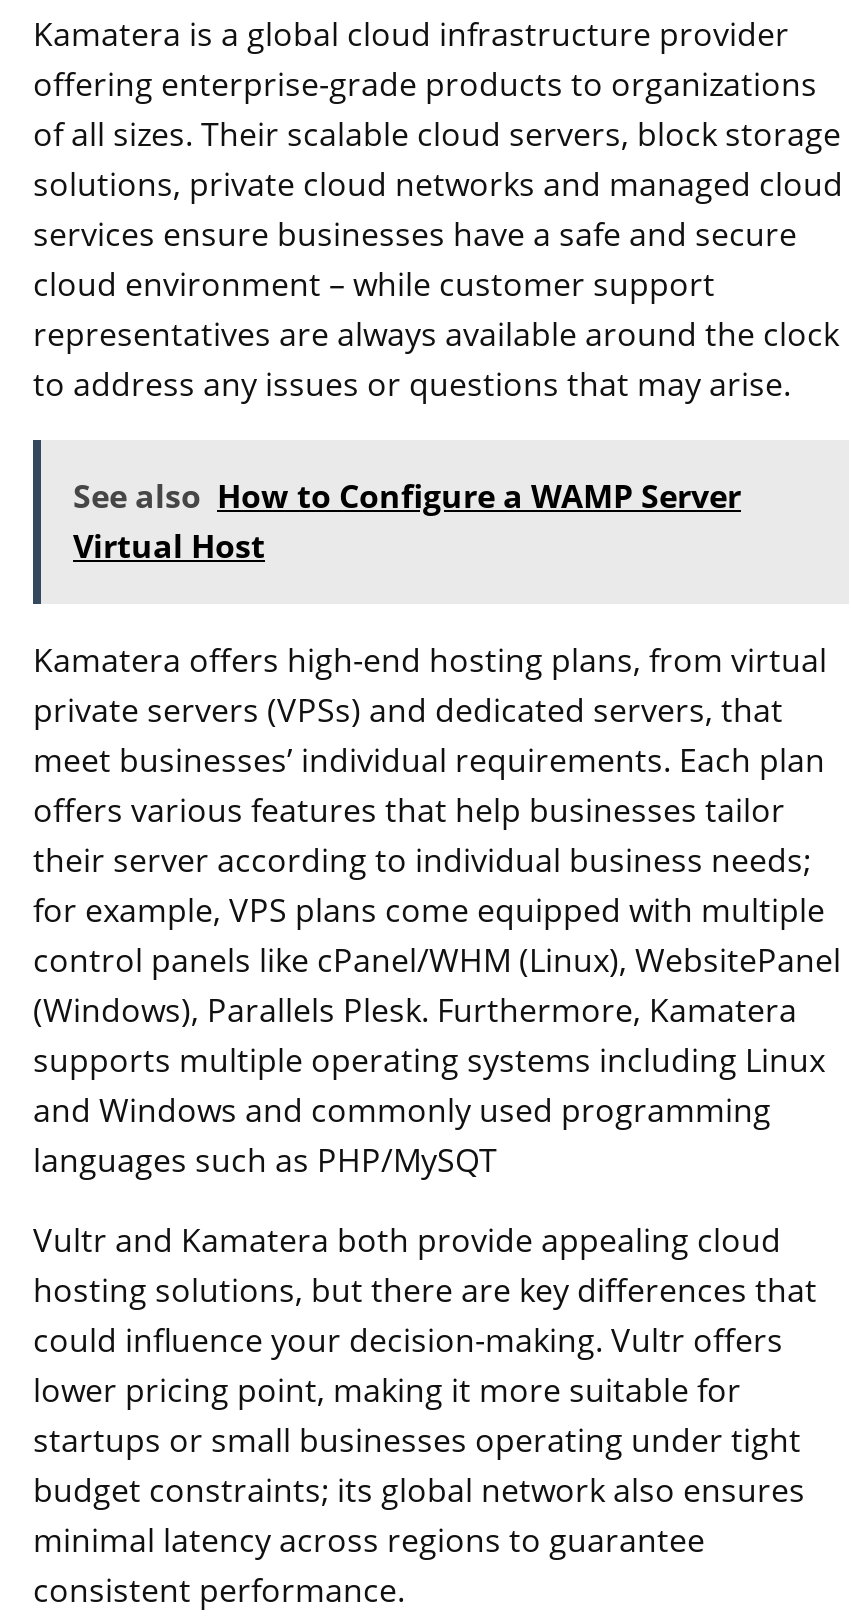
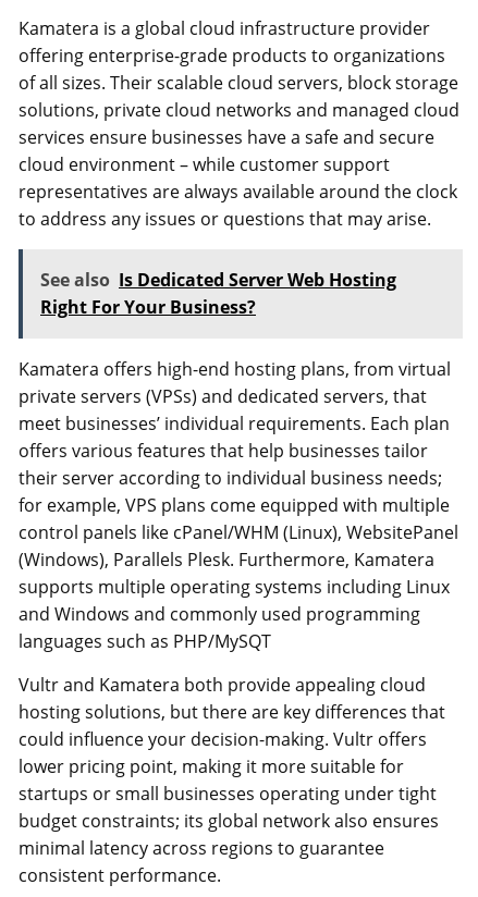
[73,473,741,567] See also How to Configure a WAMP Server | Virtual Host -> [40,267,396,319] See also Is Dedicated Server Web Hosting | Right For Your Business?

